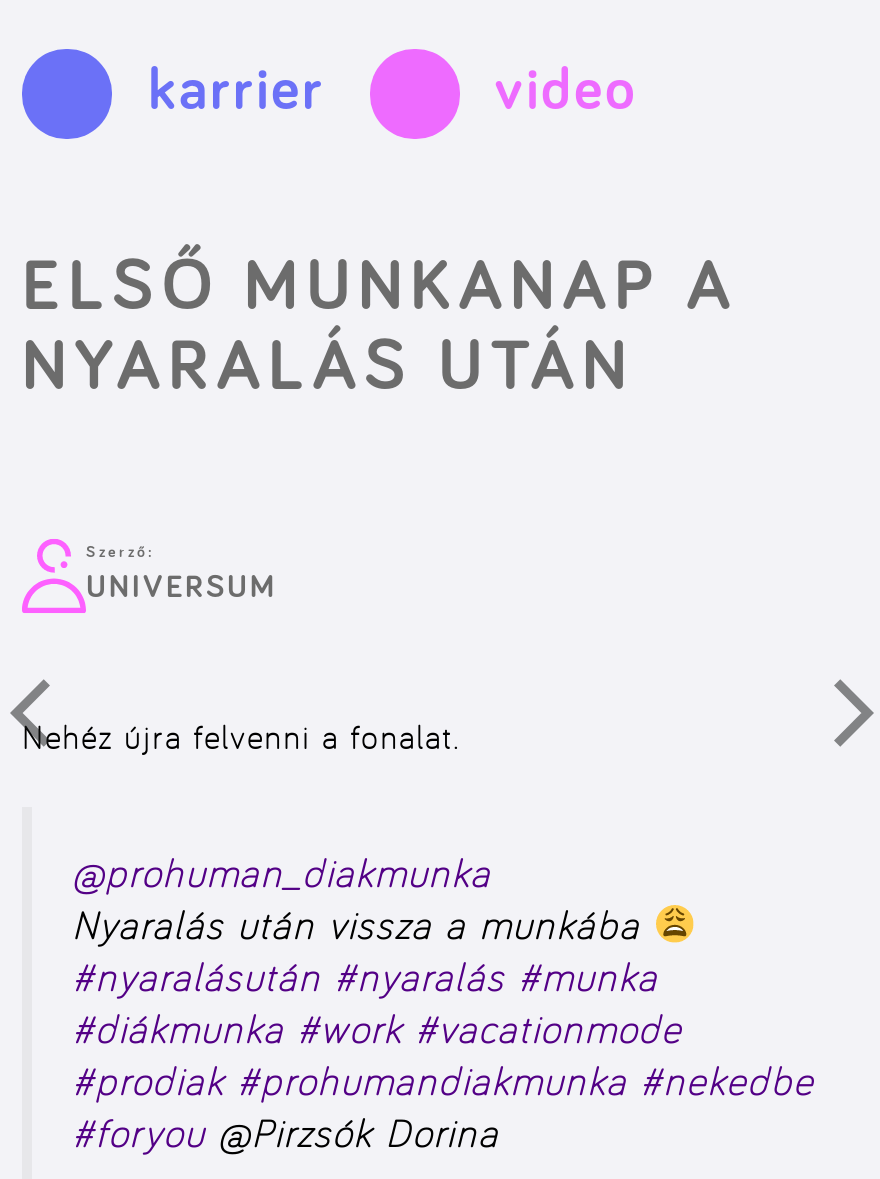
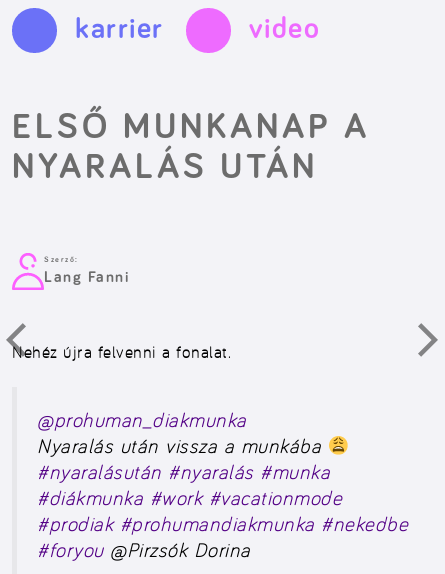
[86,571,277,603] UNIVERSUM -> [44,269,129,285] Lang Fanni

